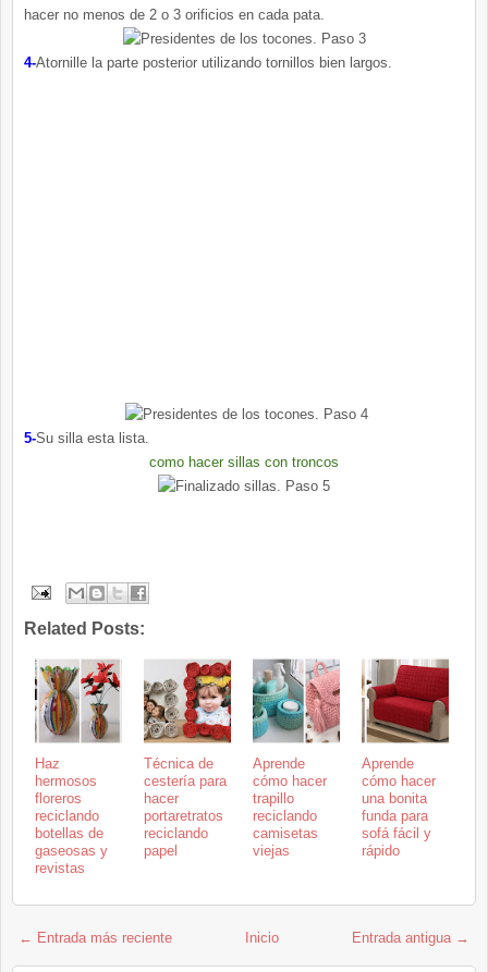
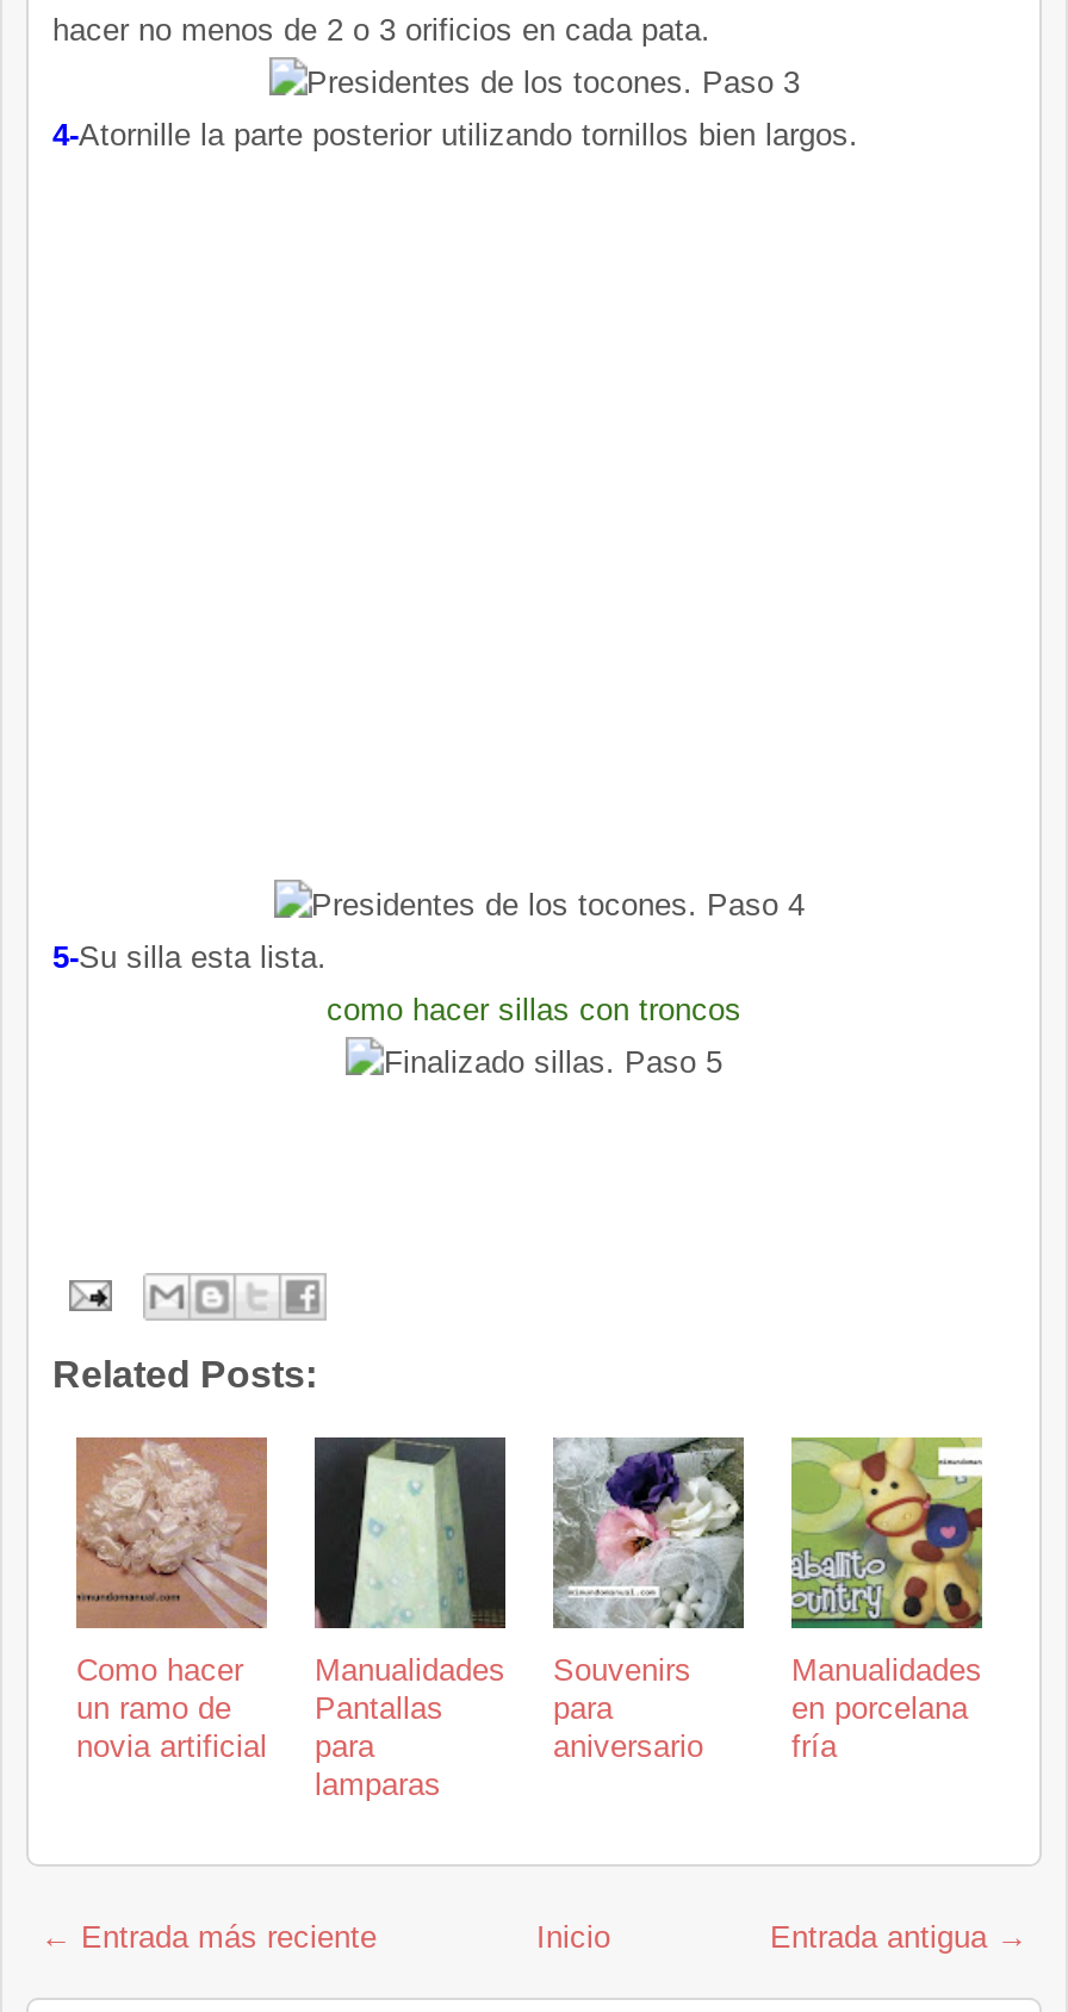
[34,660,121,876] [image] | Haz | hermosos | floreros | reciclando | botellas de | gaseosas y | revistas -> [74,1435,269,1764] [image] | Como hacer | un ramo de | novia artificial
[143,659,232,745] [image] -> [312,1435,508,1521] [image]
[253,659,341,859] [image] | Aprende | cómo hacer | trapillo | reciclando | camisetas | viejas -> [553,1435,746,1764] [image] | Souvenirs | para | aniversario
[362,659,450,859] [image] | Aprende | cómo hacer | una bonita | funda para | sofá fácil y | rápido -> [791,1435,985,1764] [image] | Manualidades | en porcelana | fría
[144,755,227,859] Técnica de | cestería para | hacer | portaretratos | reciclando | papel -> [315,1652,505,1802] Manualidades | Pantallas | para | lamparas

